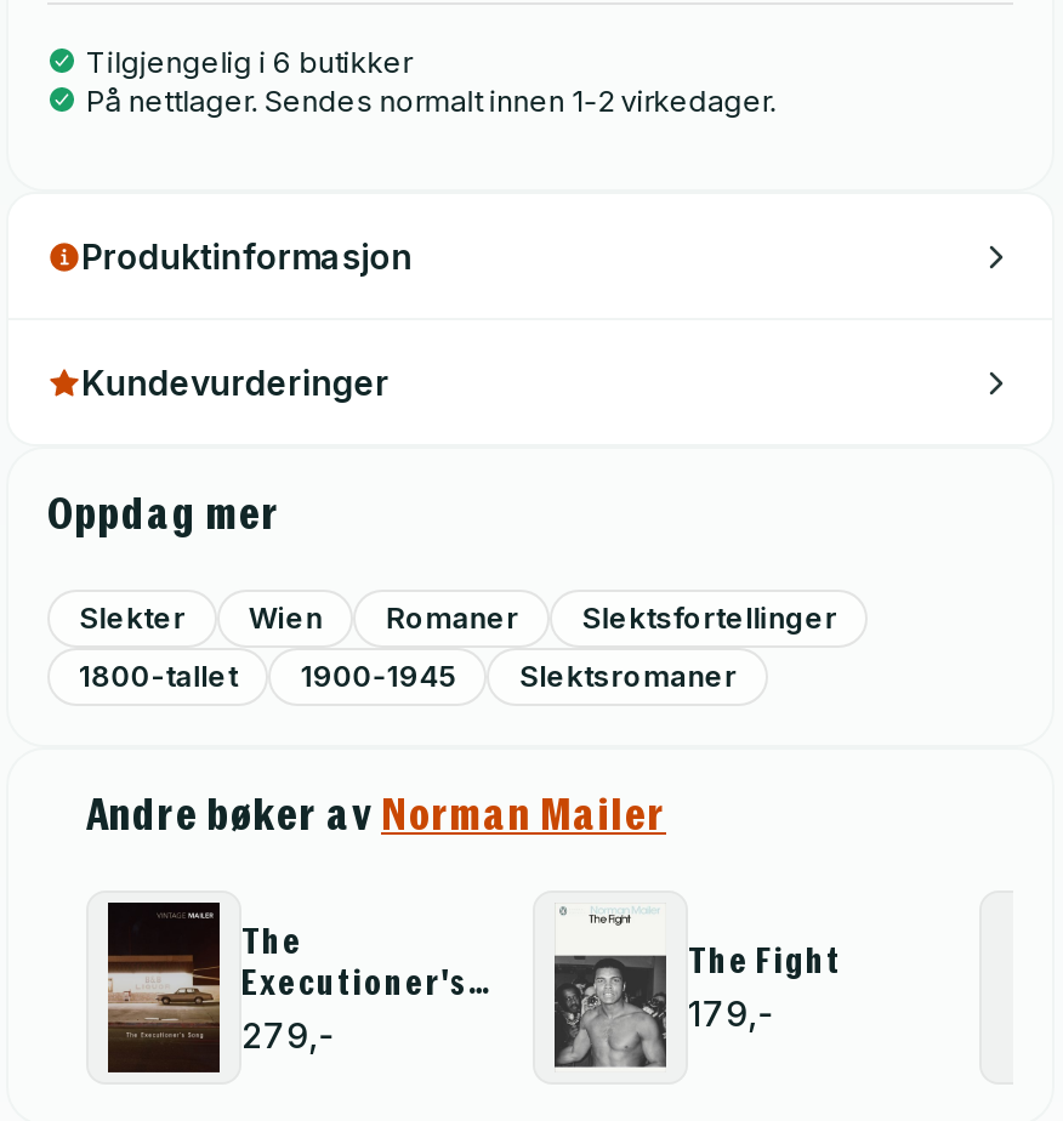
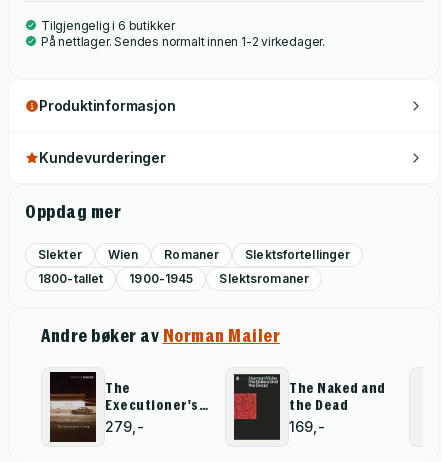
[552,907,842,1068] [image] | The Fight | 179,- -> [233,373,385,440] [image] | The Naked and | the Dead | 169,-

